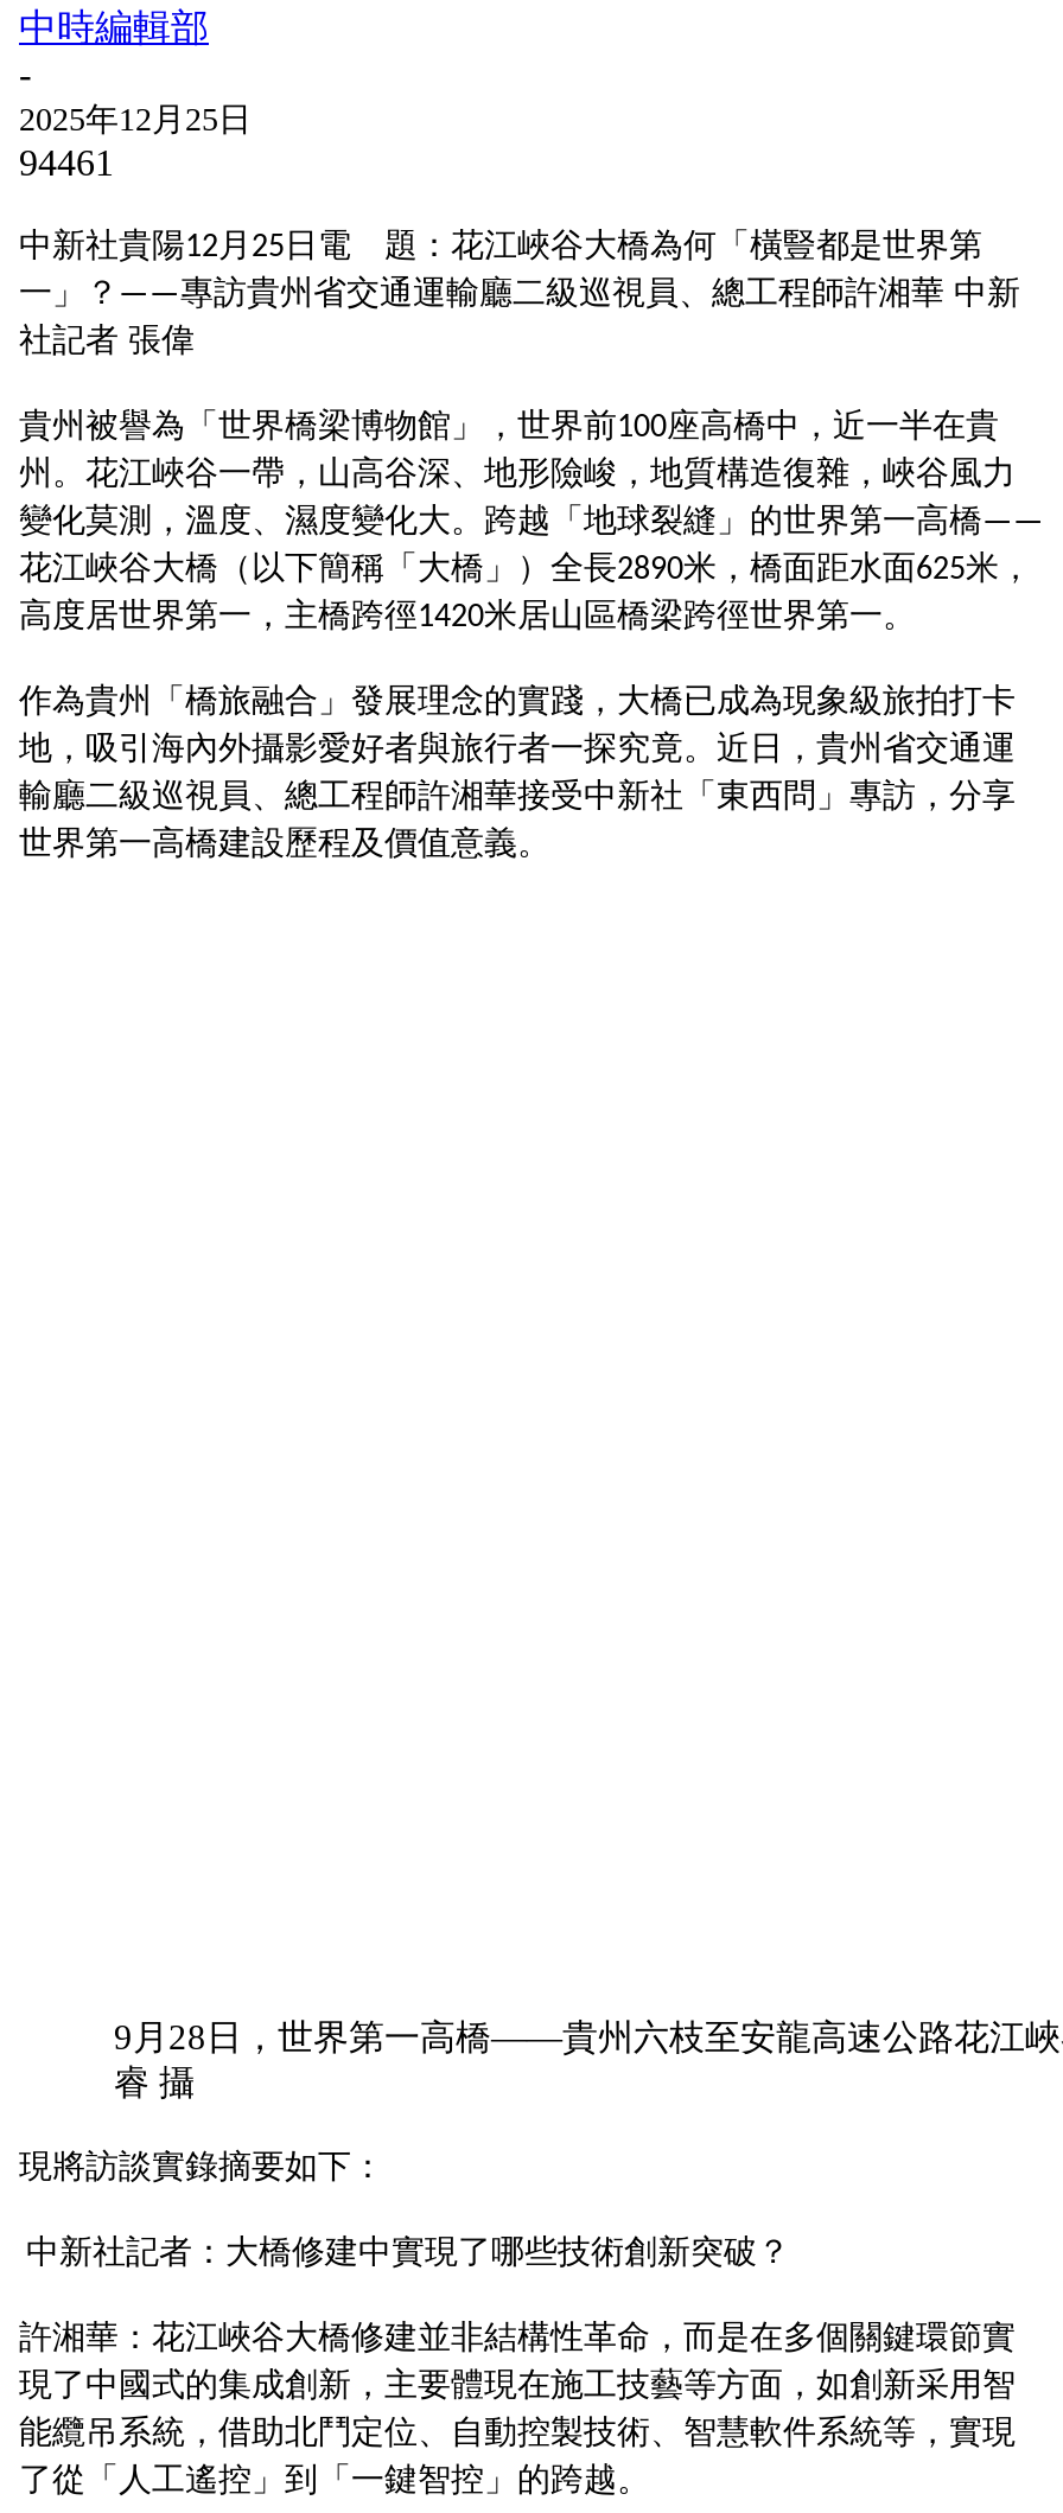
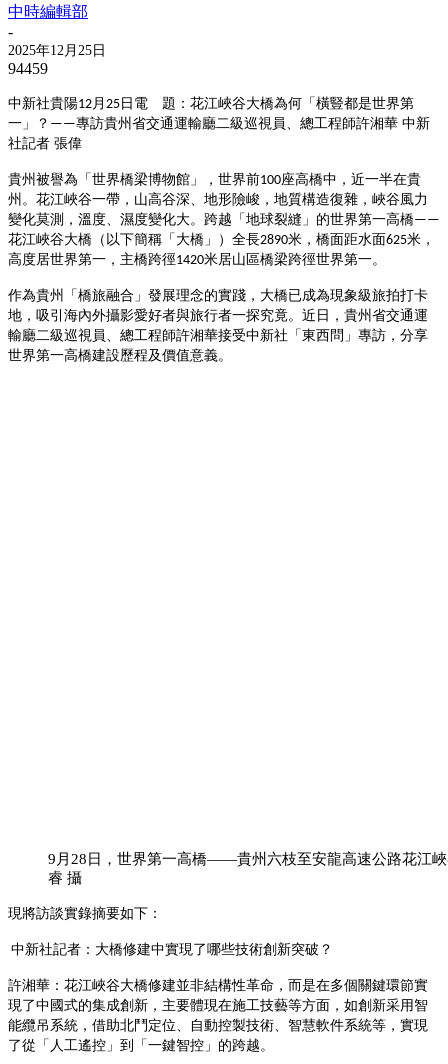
[19,142,114,182] 94461 -> [8,60,48,77] 94459

